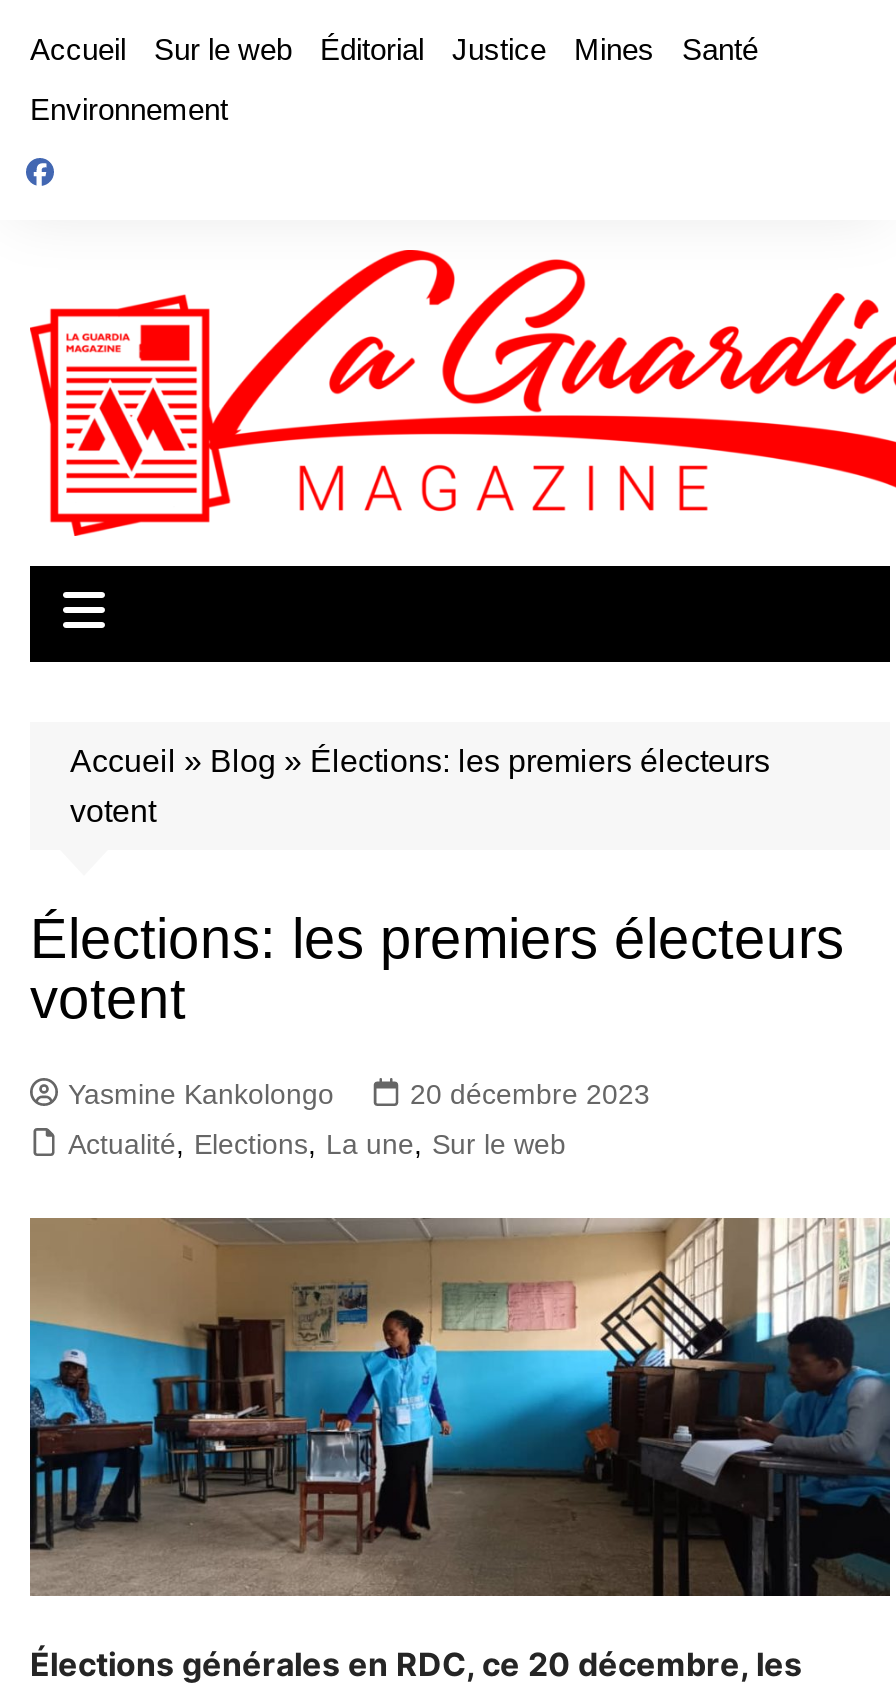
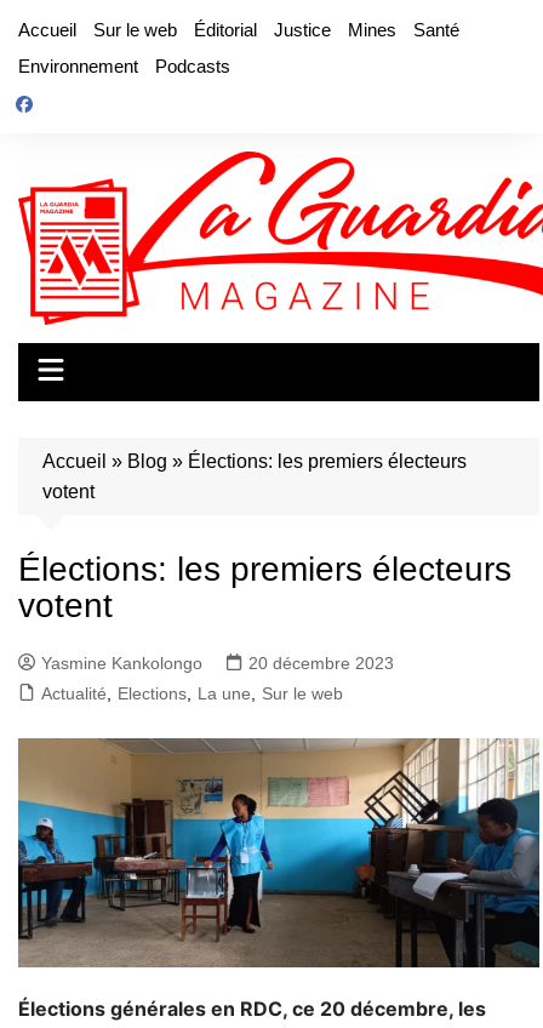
none -> [155,56,230,76] Podcasts

